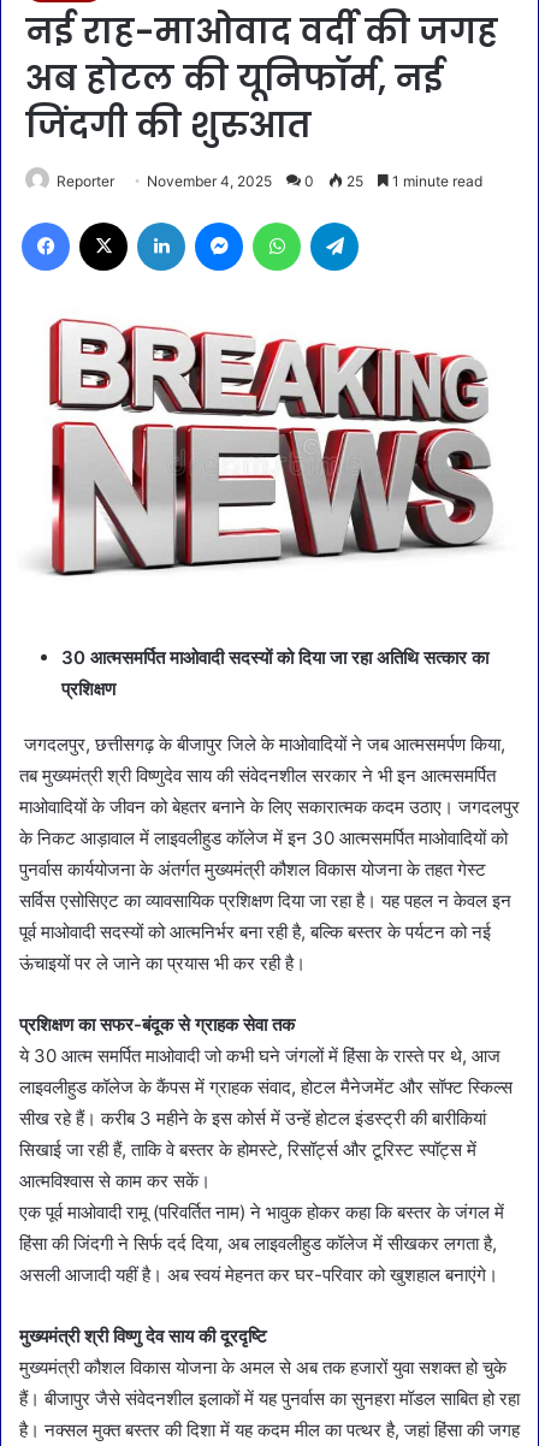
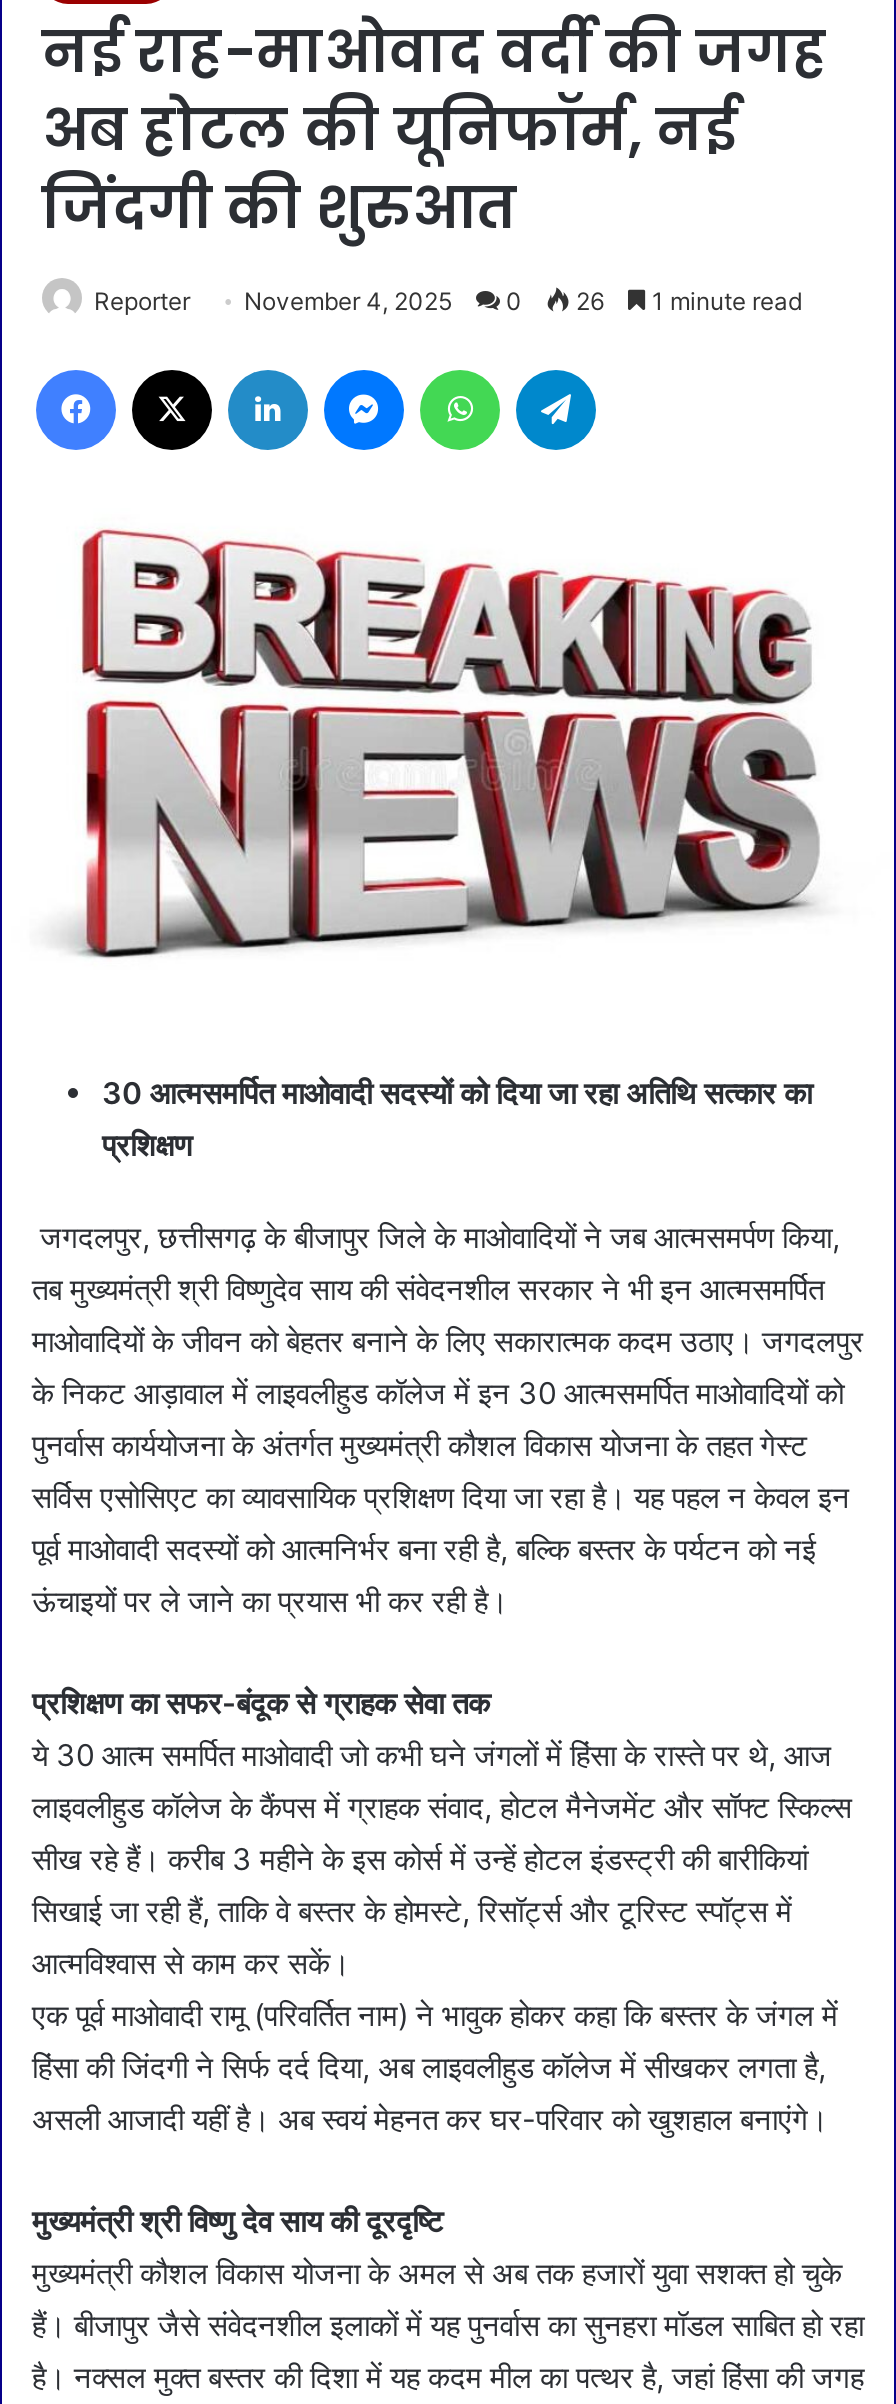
[57,172,482,190] Reporter November 4, 2025 0 25 1 minute read -> [94,286,802,316] Reporter November 4, 2025 0 26 1 minute read

